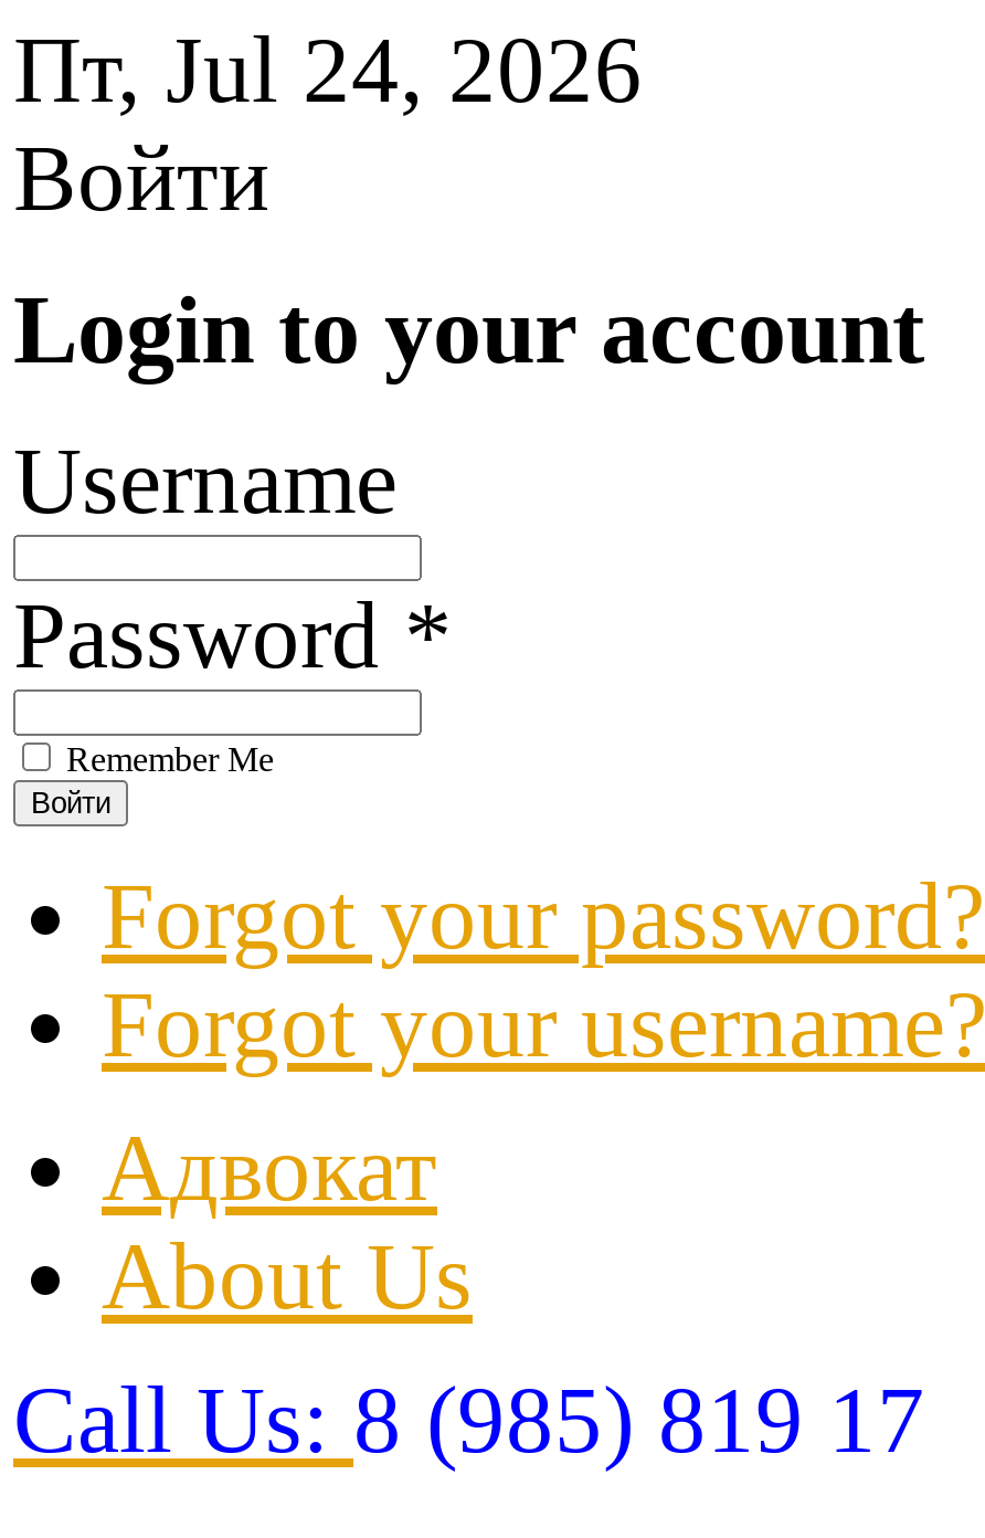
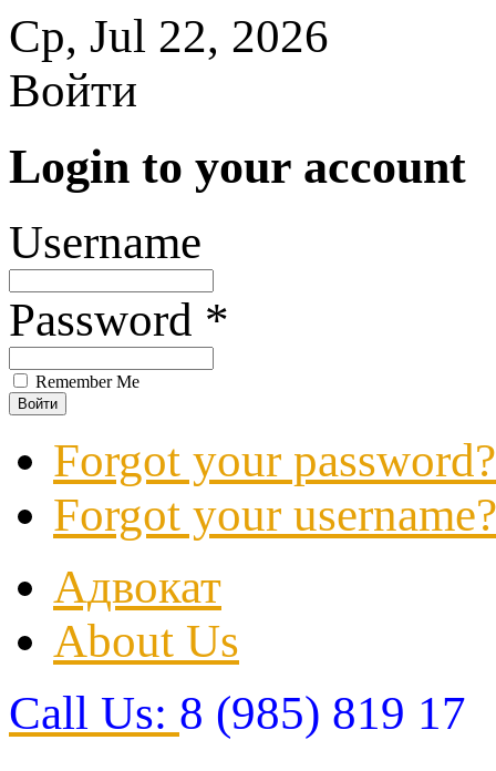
[13,18,643,122] Пт, Jul 24, 2026 -> [9,10,329,62] Ср, Jul 22, 2026

